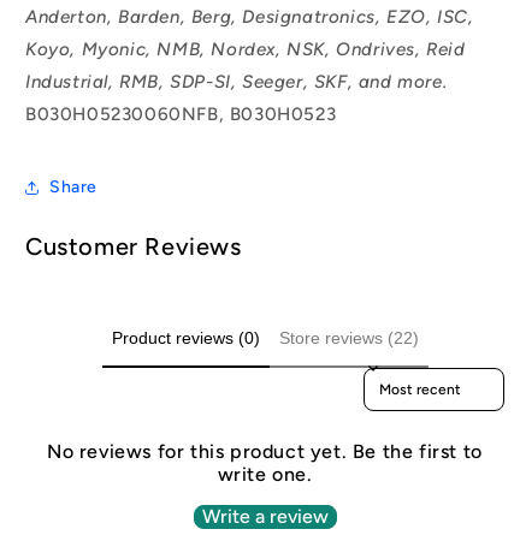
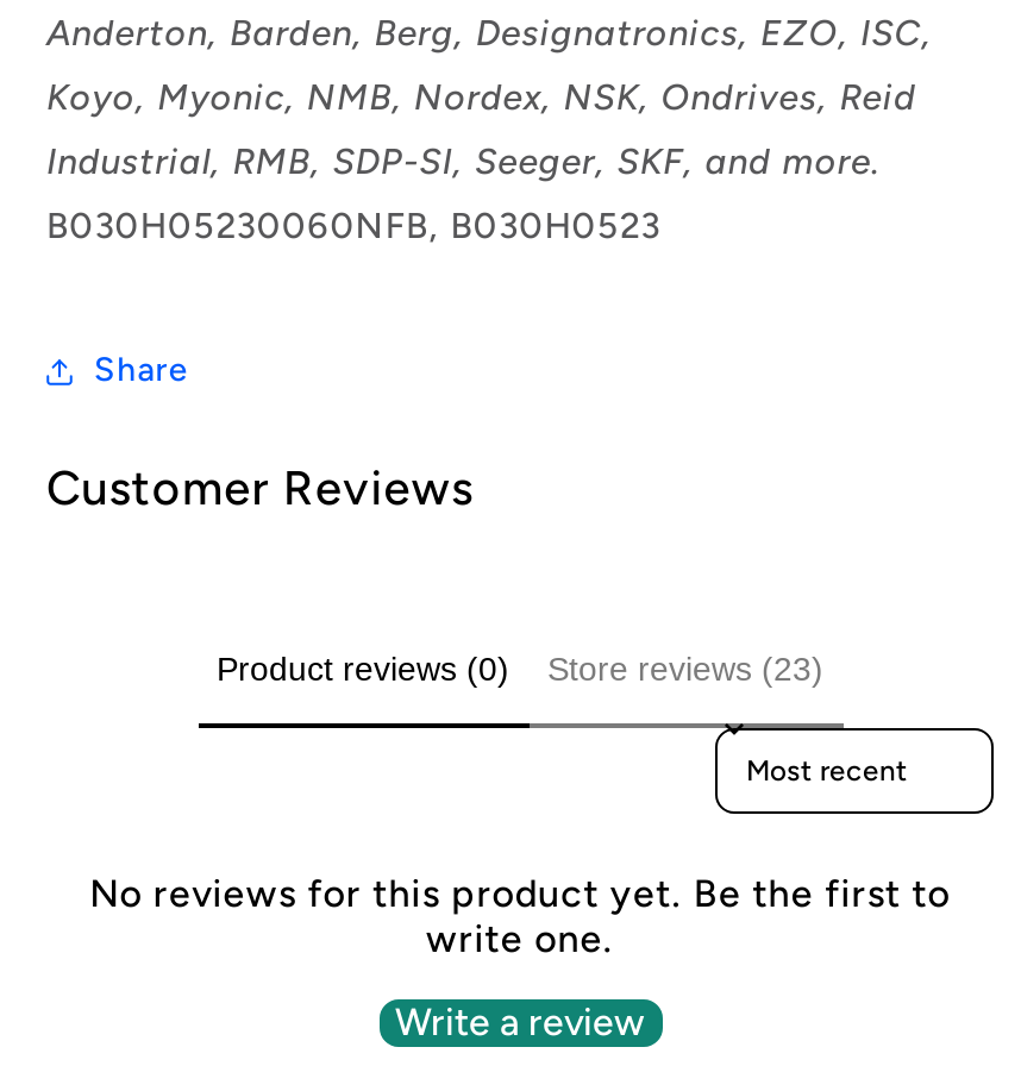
[279,328,418,347] Store reviews (22) -> [547,649,823,687] Store reviews (23)

